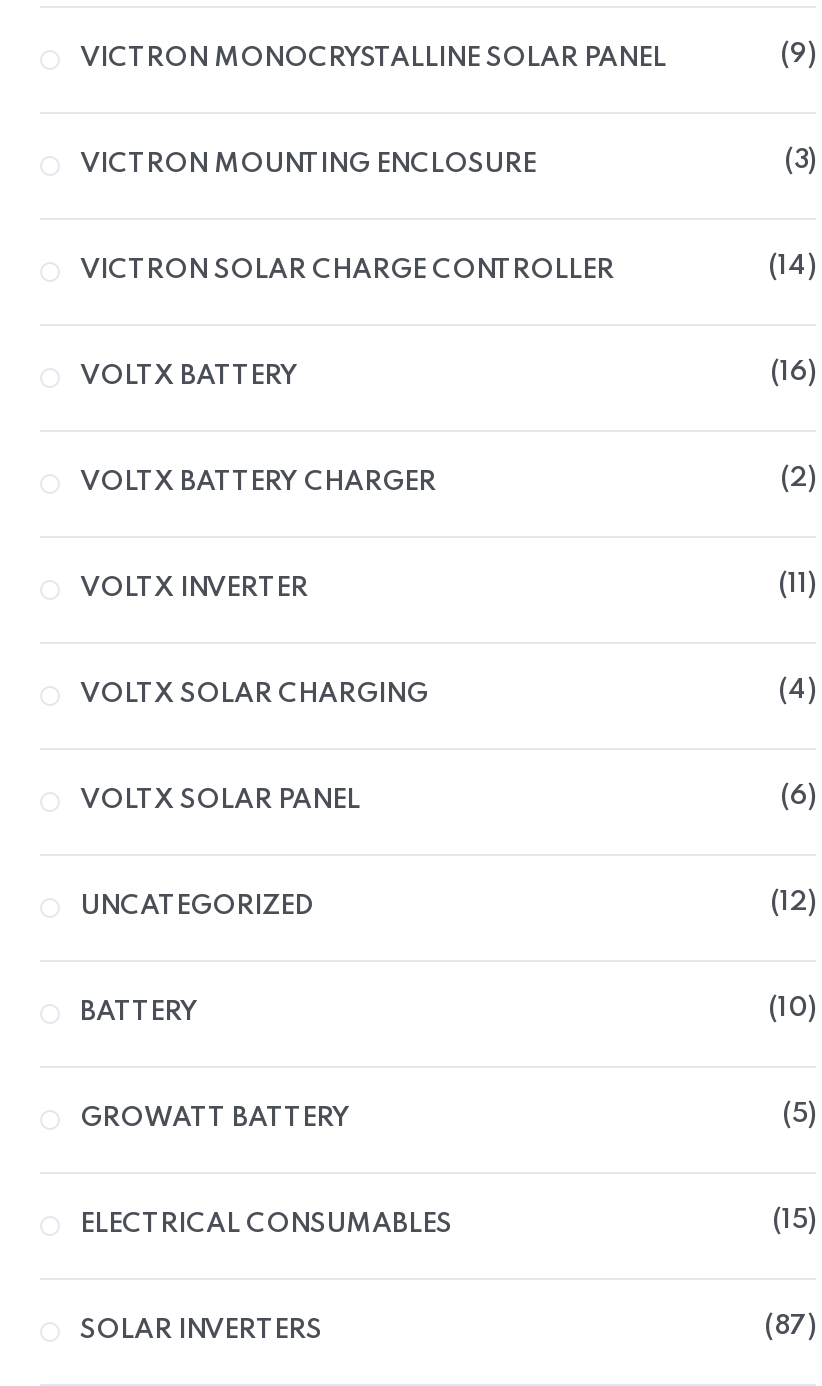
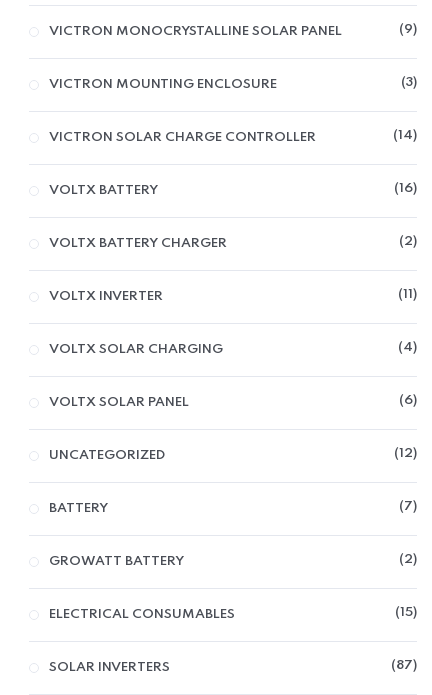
[778,996,808,1022] 10 -> [404,500,413,513] 7
[792,1102,808,1128] 5 -> [404,553,413,566] 2

